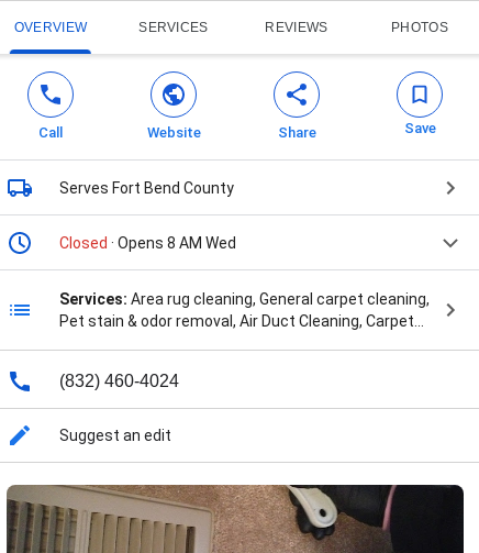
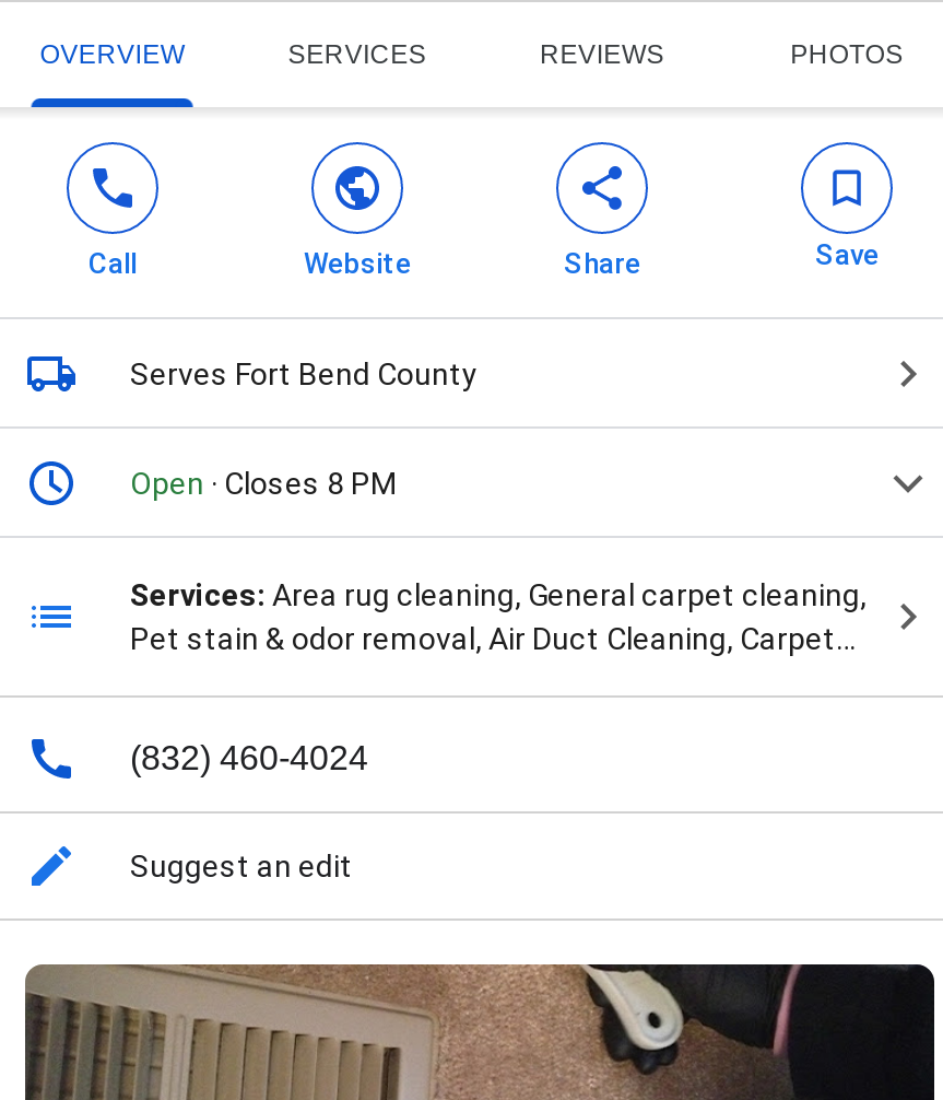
[59,234,236,252] Closed · Opens 8 AM Wed -> [130,466,397,501] Open · Closes 8 PM

